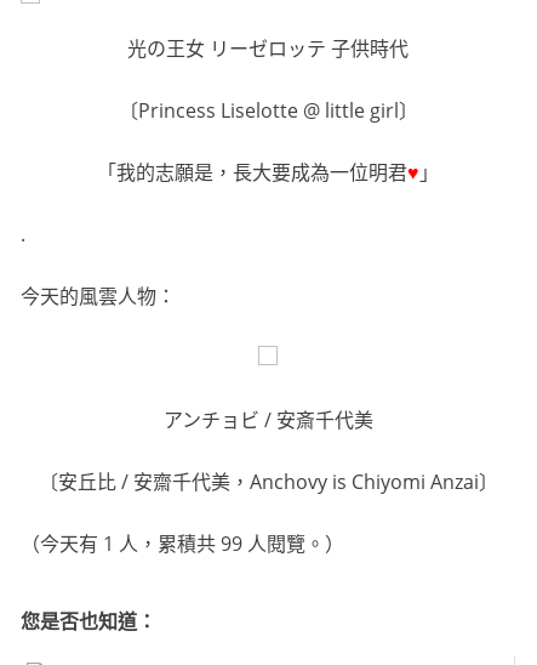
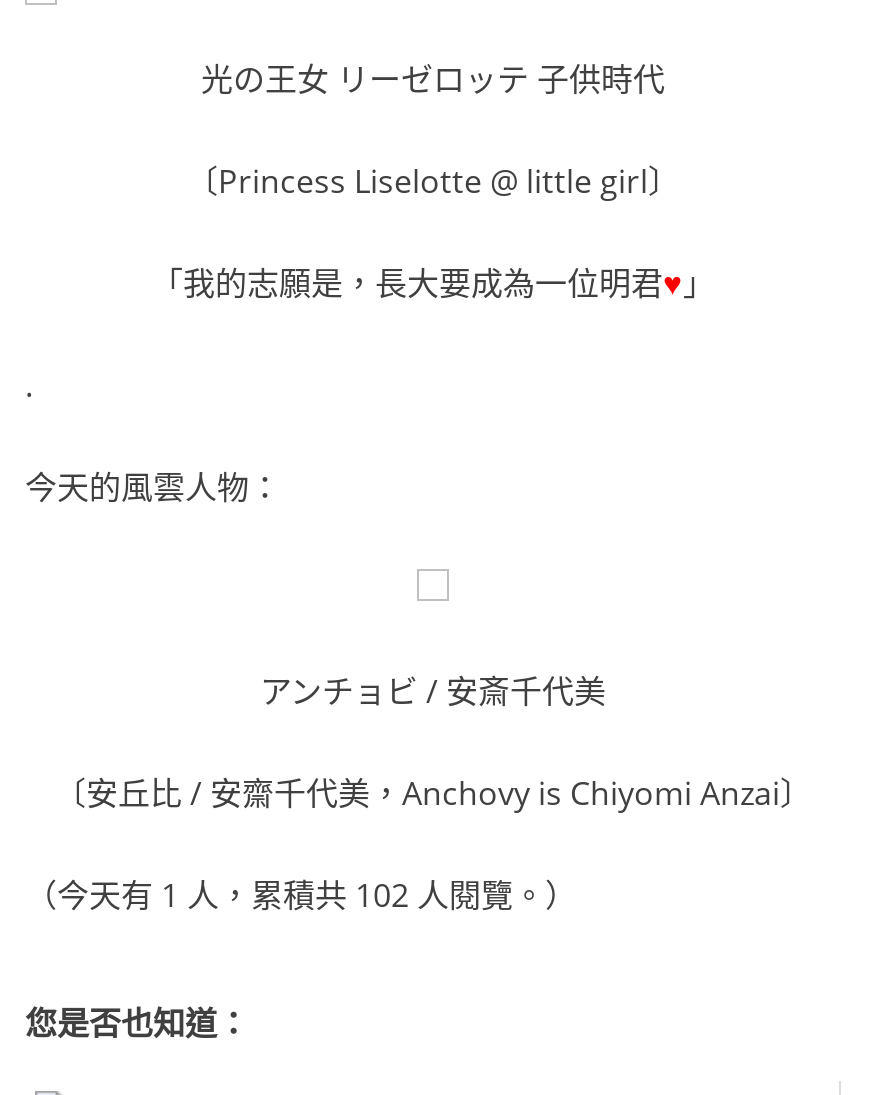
[21,530,344,557] （今天有 1 人，累積共 99 人閱覽。） -> [25,872,577,916] （今天有 1 人，累積共 102 人閱覽。）

